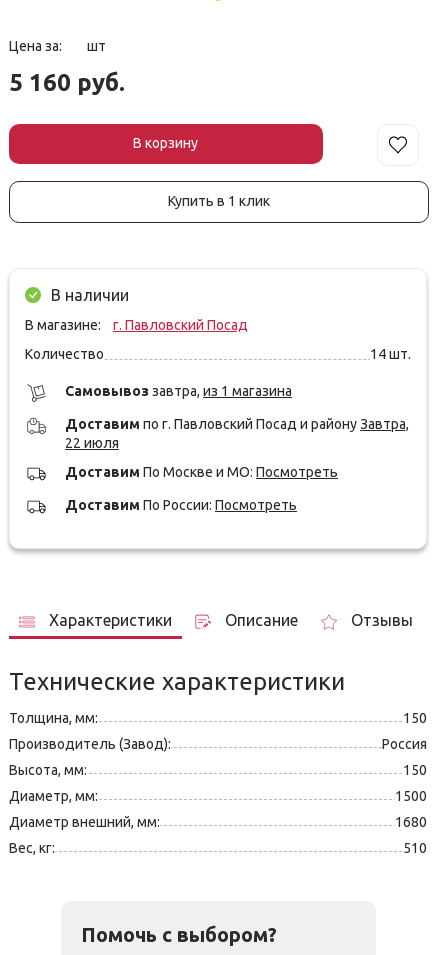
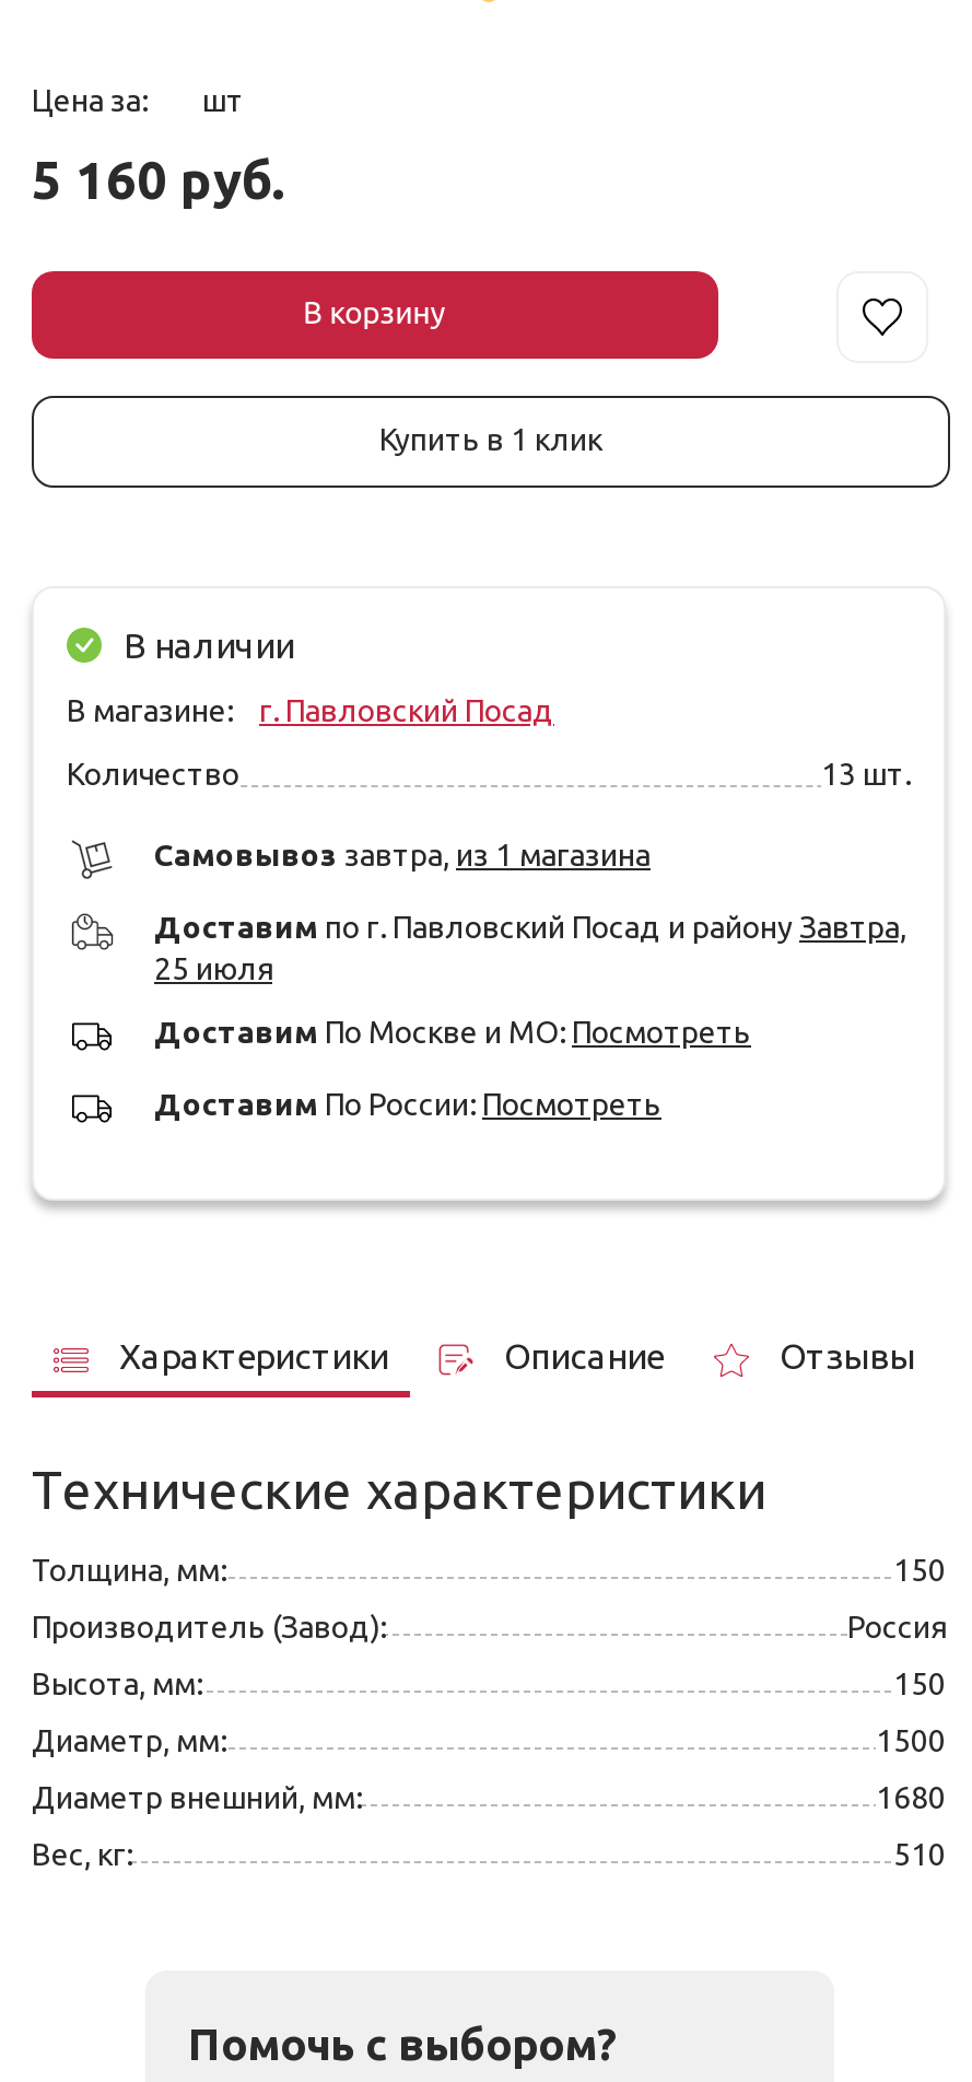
[370,346,411,362] 14 шт. -> [821,756,911,791] 13 шт.
[65,435,119,451] 22 июля -> [154,951,272,986] 25 июля

